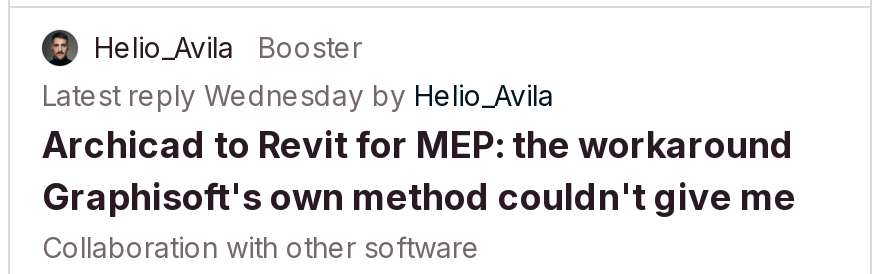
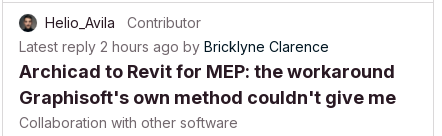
[42,30,554,112] Booster | Latest reply Wednesday by Helio_Avila -> [19,14,329,55] Contributor | Latest reply 2 hours ago by Bricklyne Clarence

